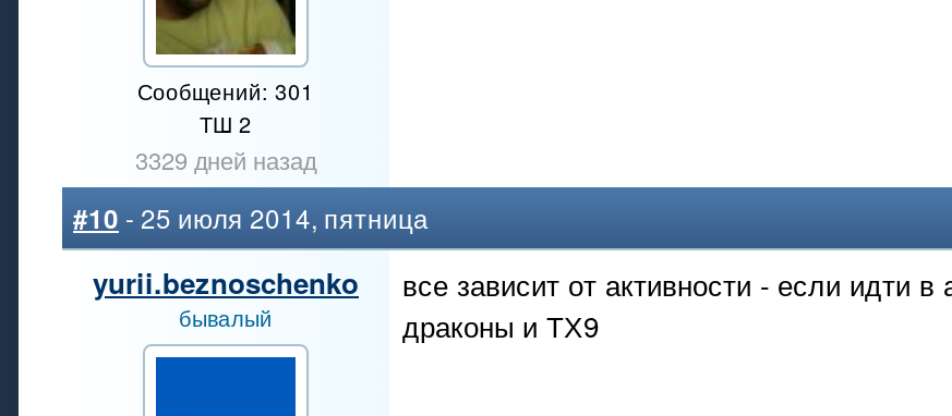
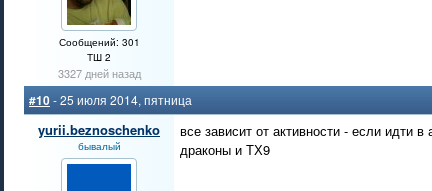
[135,142,316,176] 3329 дней назад -> [57,65,140,81] 3327 дней назад

